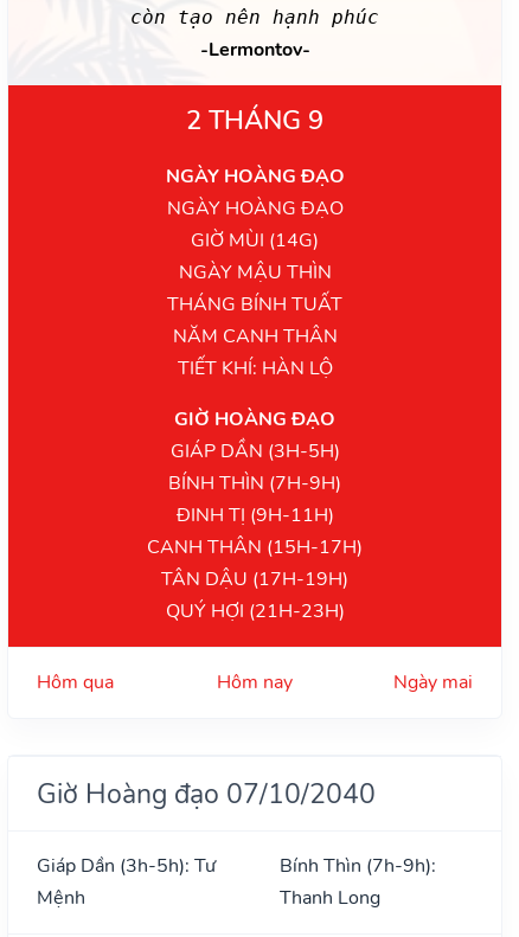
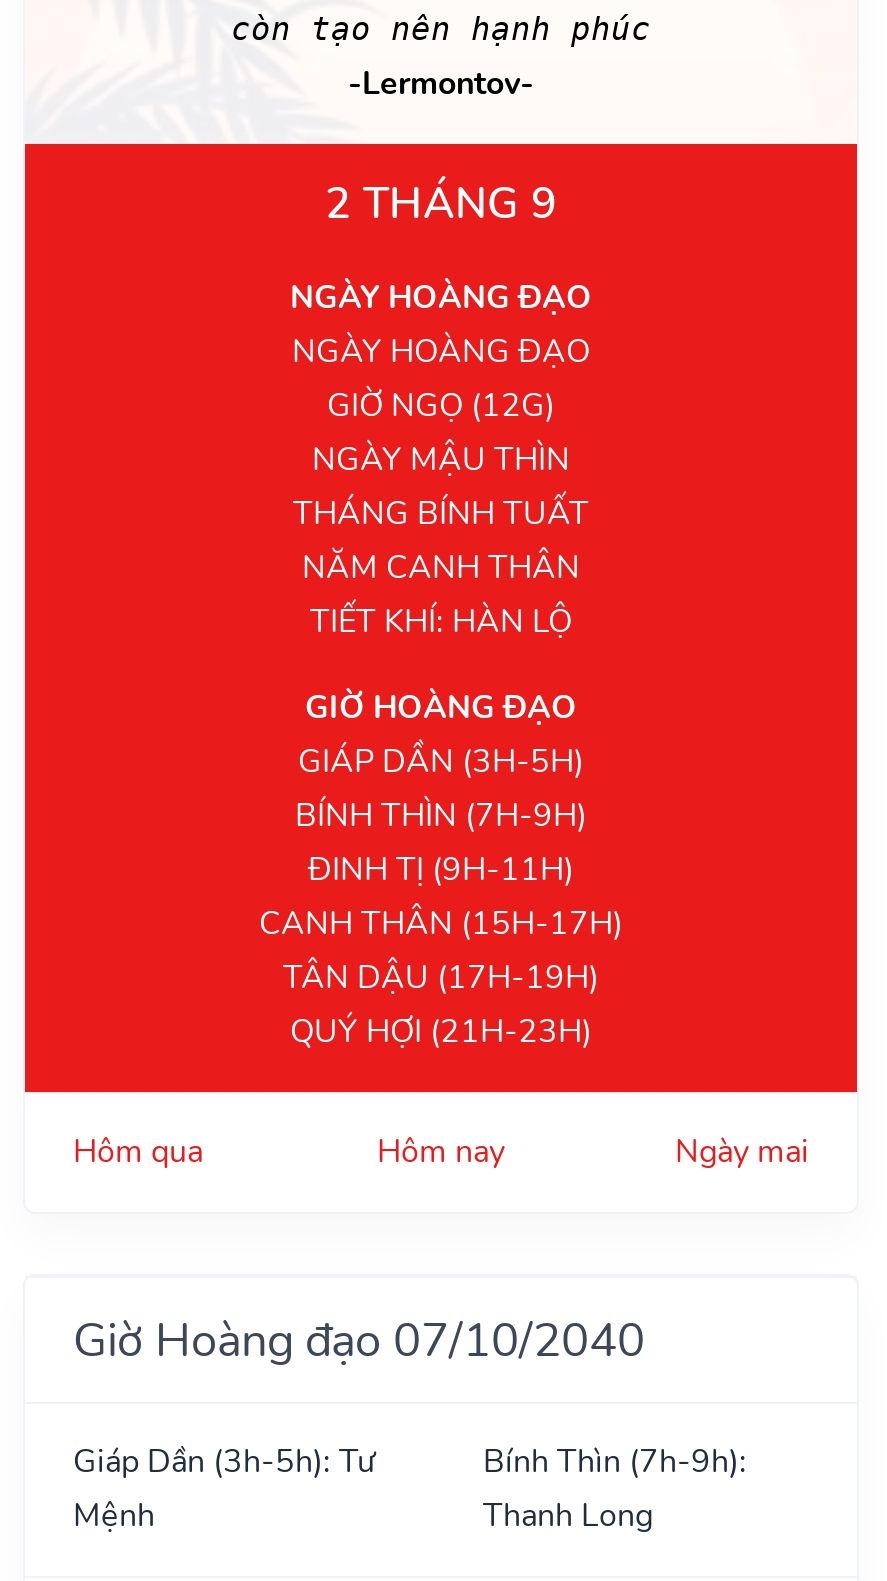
[191,227,319,253] GIỜ MÙI (14G) -> [327,384,555,428] GIỜ NGỌ (12G)

